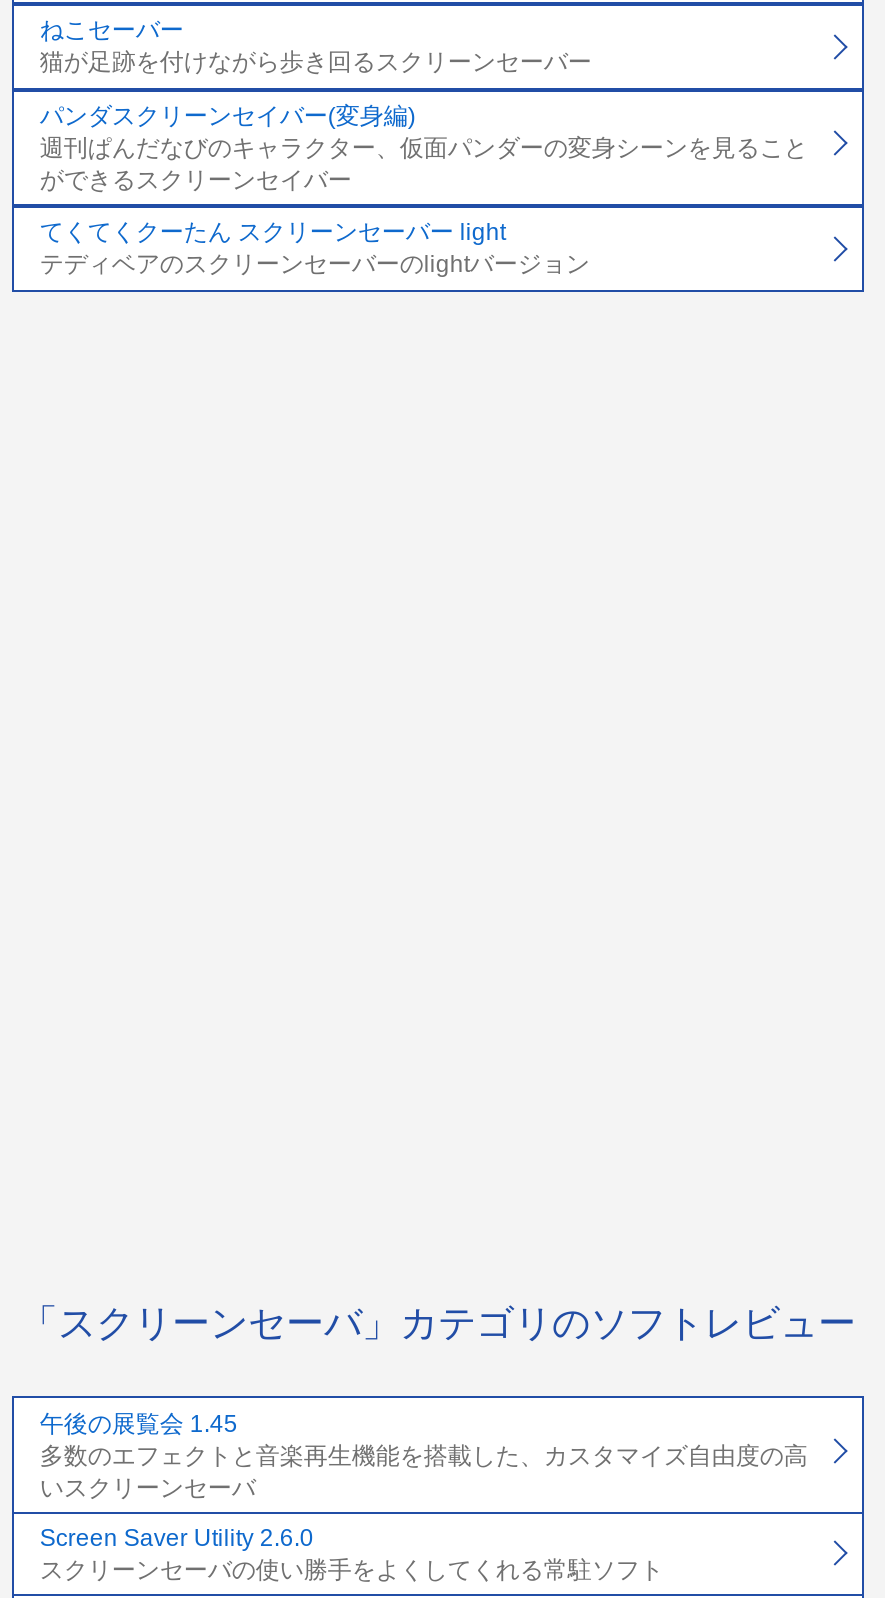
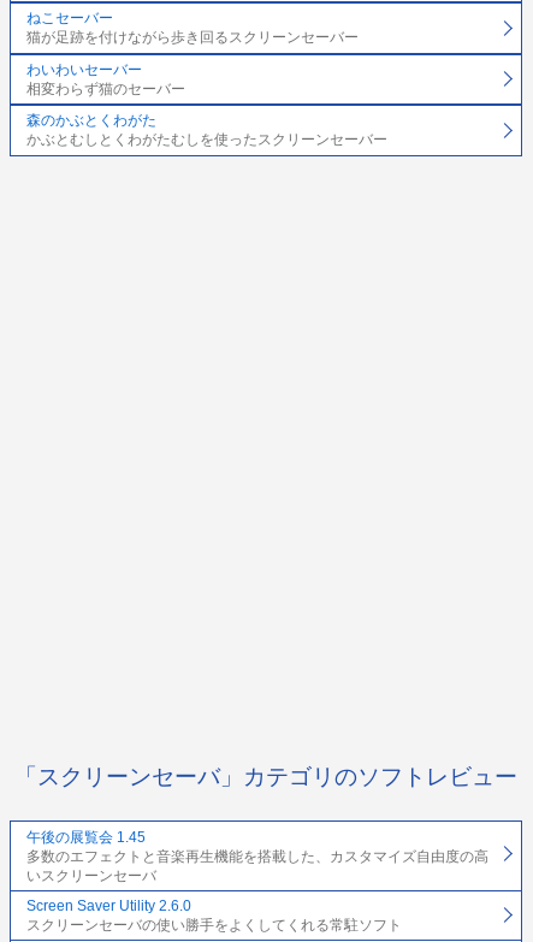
[40,102,808,194] パンダスクリーンセイバー(変身編) | 週刊ぱんだなびのキャラクター、仮面パンダーの変身シーンを見ること | ができるスクリーンセイバー -> [26,61,185,97] わいわいセーバー | 相変わらず猫のセーバー
[40,219,590,279] てくてくクーたん スクリーンセーバー light | テディベアのスクリーンセーバーのlightバージョン -> [26,112,387,148] 森のかぶとくわがた | かぶとむしとくわがたむしを使ったスクリーンセーバー

